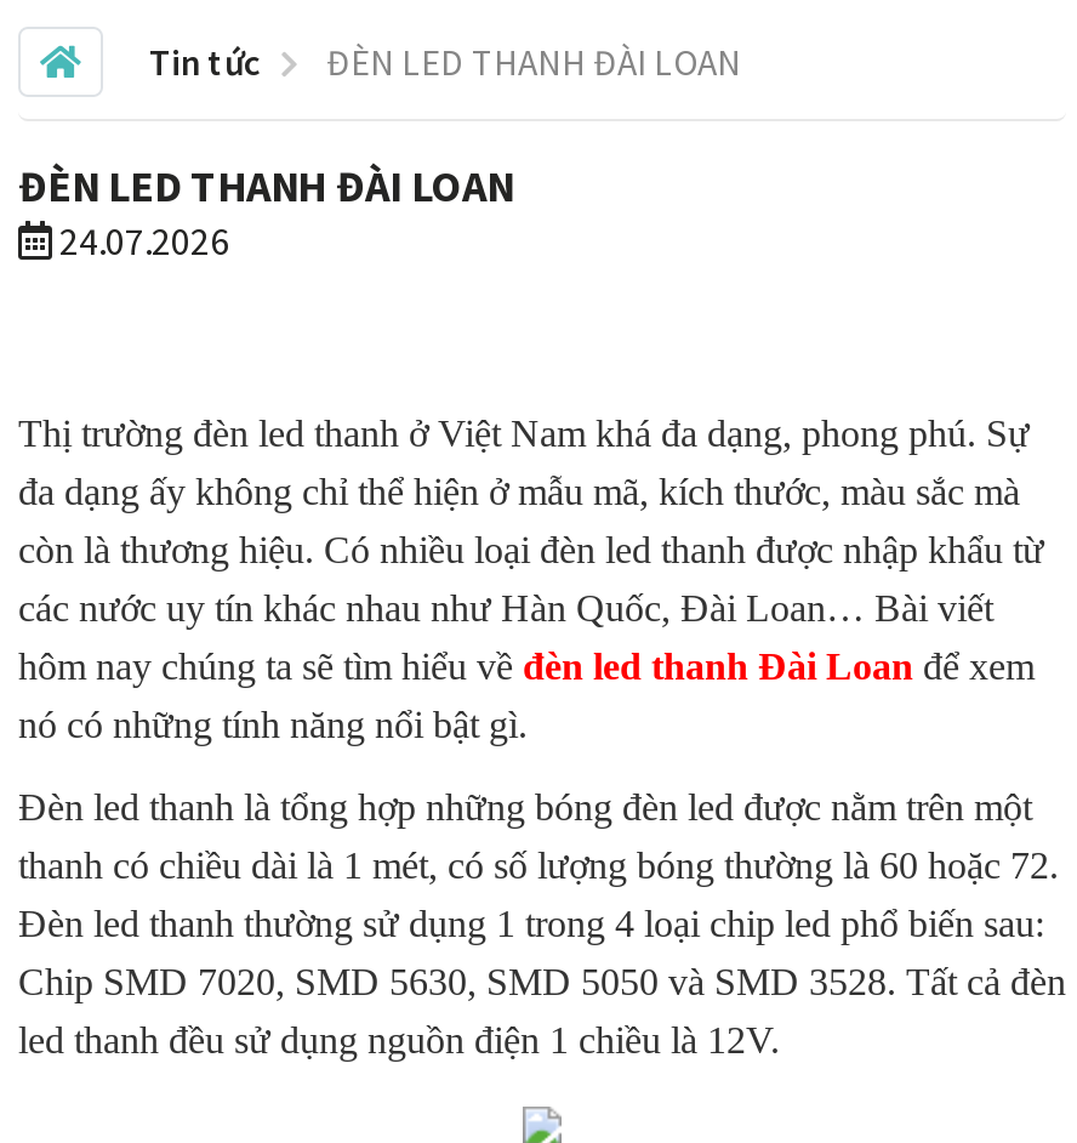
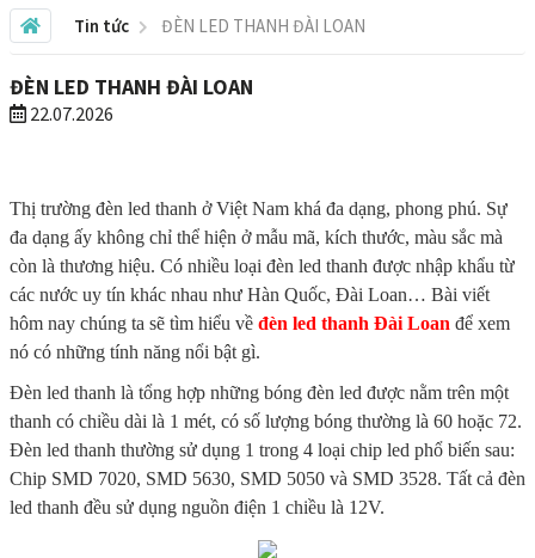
[52,215,229,264] 24.07.2026 -> [26,101,113,125] 22.07.2026

